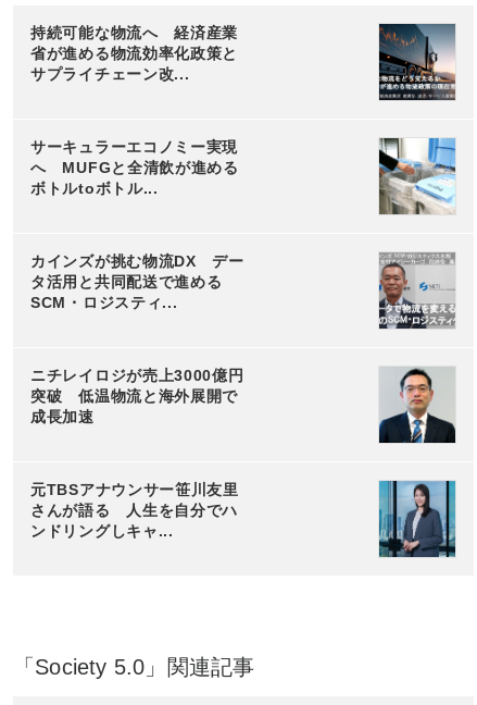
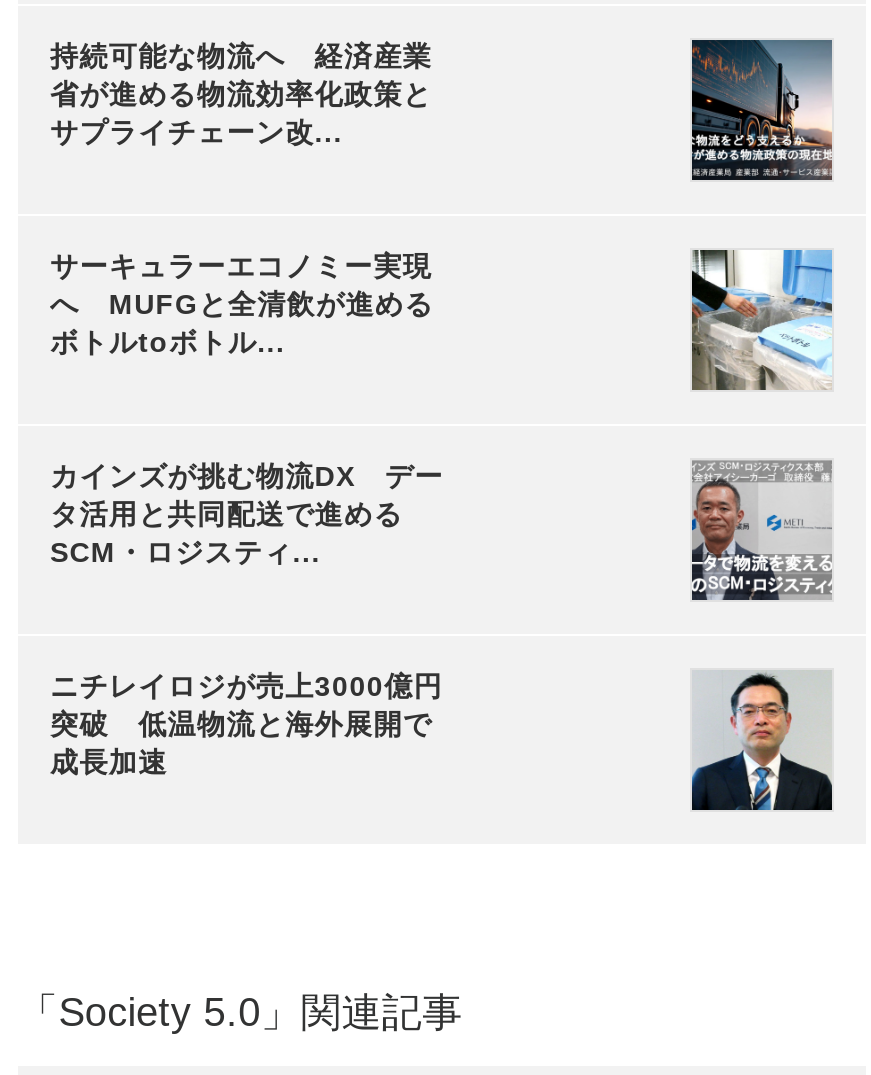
[30,480,239,539] 元TBSアナウンサー笹川友里 | さんが語る 人生を自分でハ | ンドリングしキャ... -> none
[378,480,456,558] [image] -> none

